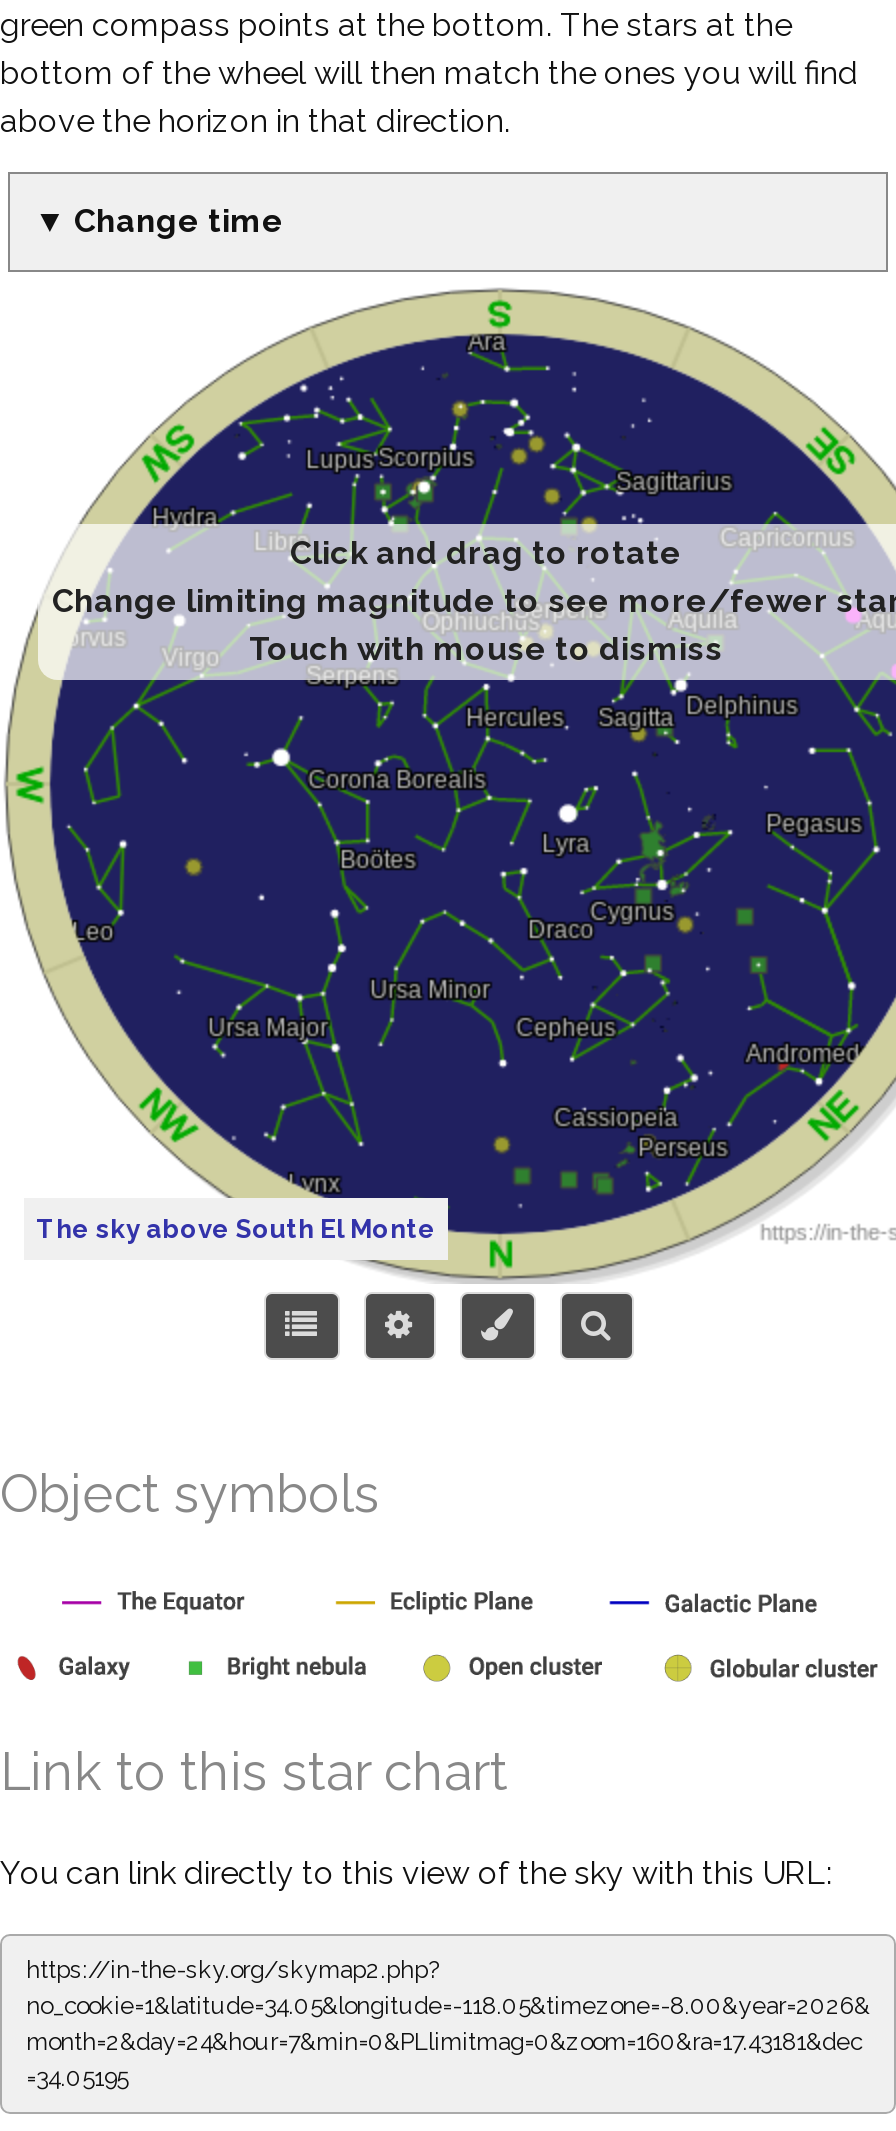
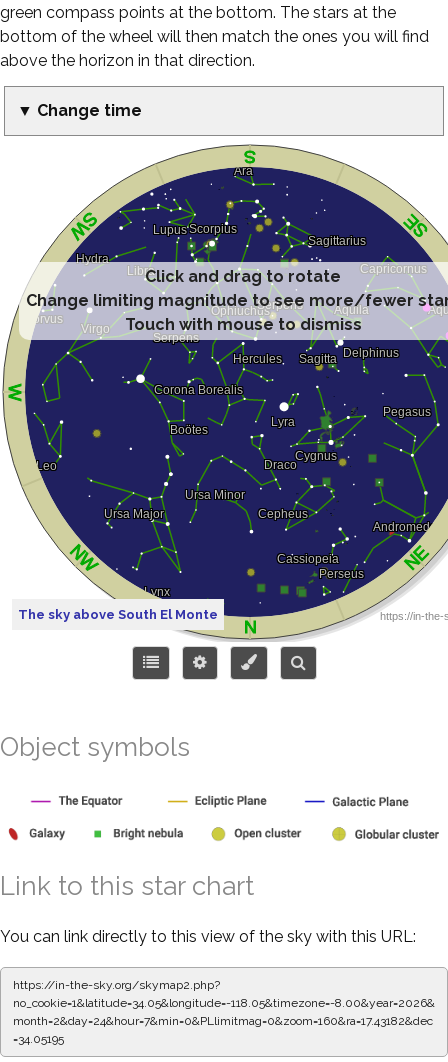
[26,2028,862,2056] month=2&day=24&hour=7&min=0&PLlimitmag=0&zoom=160&ra=17.43181&dec -> [13,1014,433,1028] month=2&day=24&hour=7&min=0&PLlimitmag=0&zoom=160&ra=17.43182&dec

